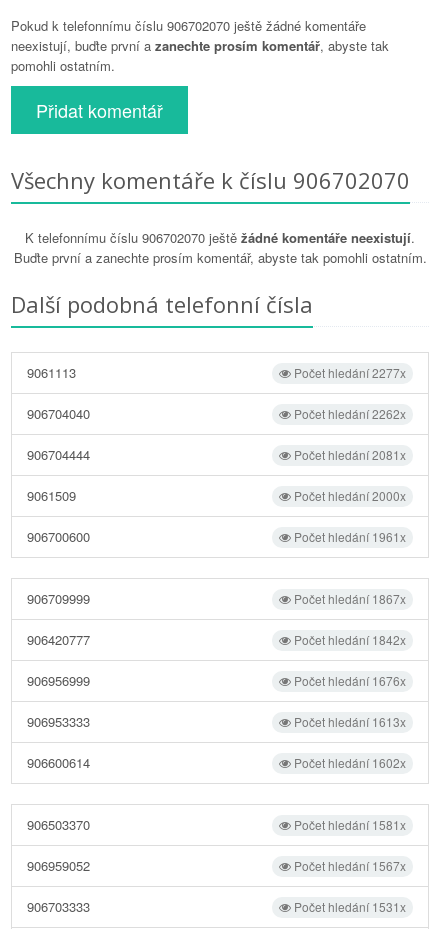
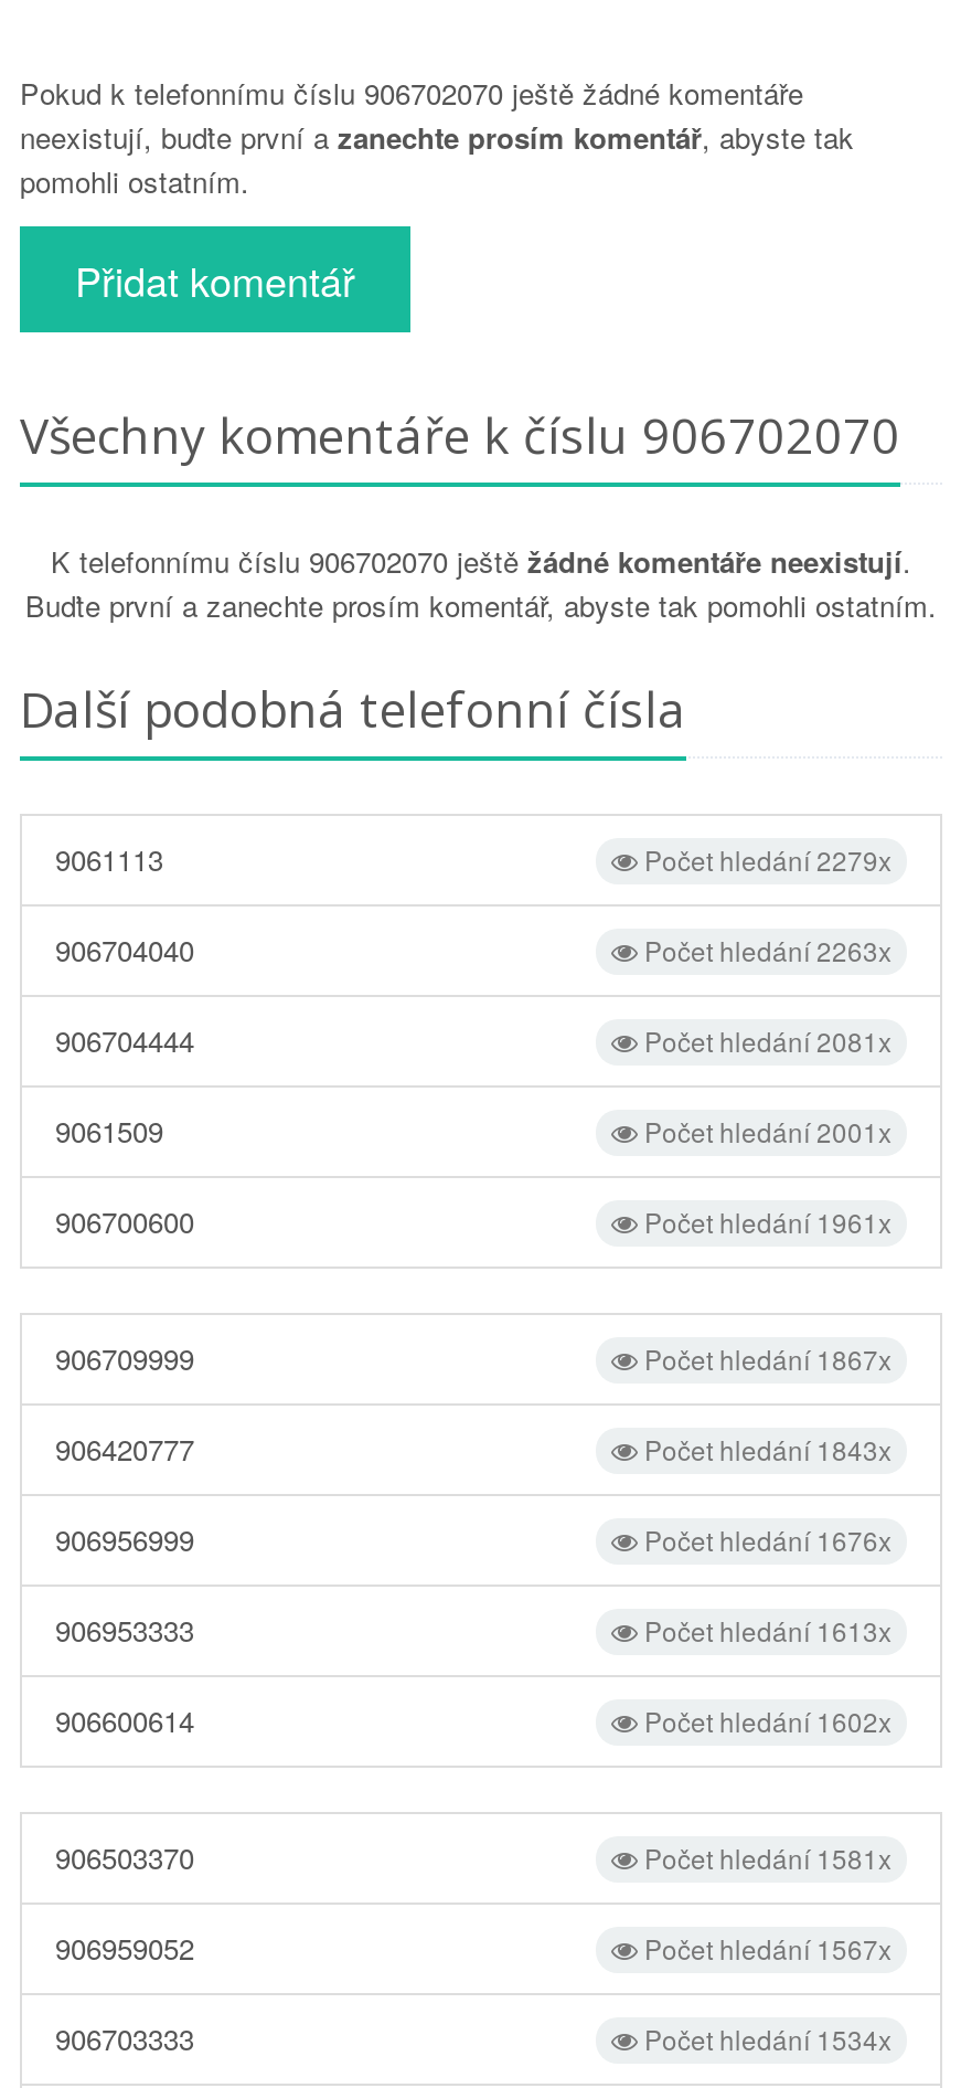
[291,364,406,381] Počet hledání 2277x -> [638,840,891,877] Počet hledání 2279x
[291,405,406,422] Počet hledání 2262x -> [638,930,891,968] Počet hledání 2263x
[291,487,406,504] Počet hledání 2000x -> [638,1111,891,1149] Počet hledání 2001x
[291,631,406,648] Počet hledání 1842x -> [638,1429,891,1467] Počet hledání 1843x
[291,898,406,915] Počet hledání 1531x -> [638,2019,891,2056] Počet hledání 1534x

